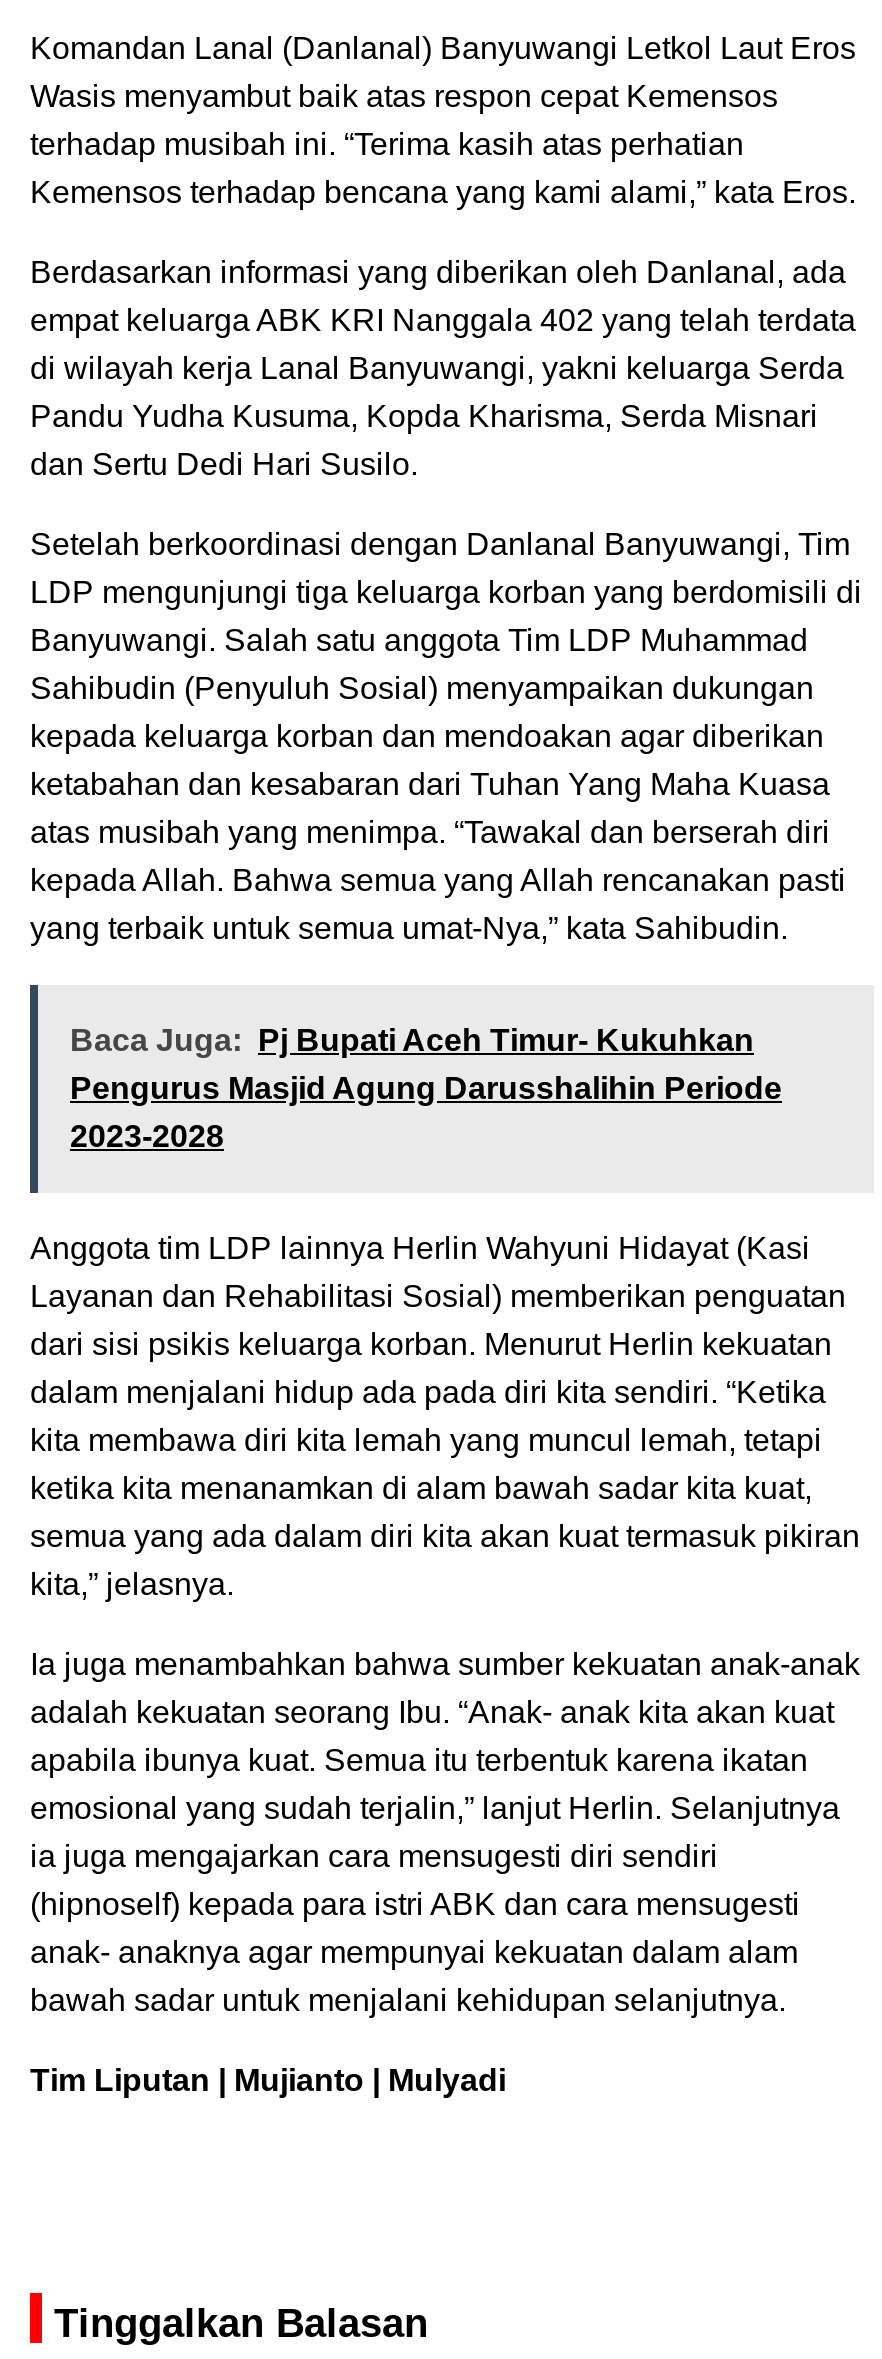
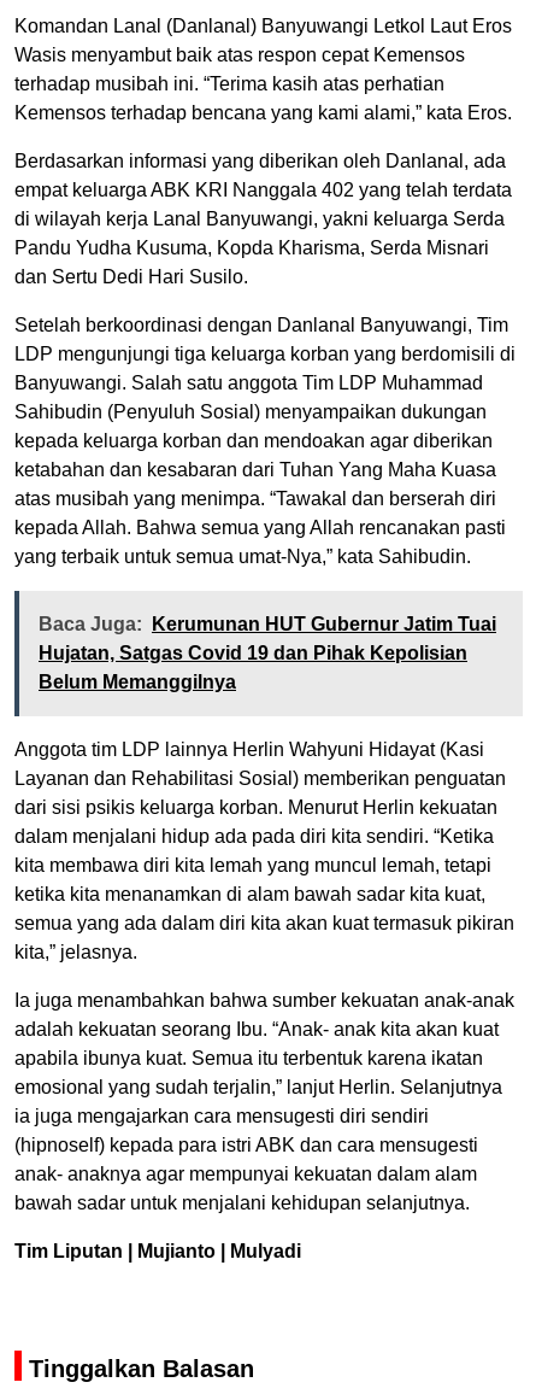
[70,1023,782,1153] Baca Juga: Pj Bupati Aceh Timur- Kukuhkan | Pengurus Masjid Agung Darusshalihin Periode | 2023-2028 -> [39,614,496,692] Baca Juga: Kerumunan HUT Gubernur Jatim Tuai | Hujatan, Satgas Covid 19 dan Pihak Kepolisian | Belum Memanggilnya

